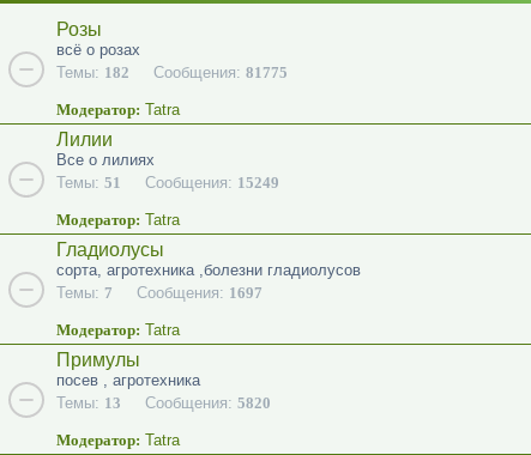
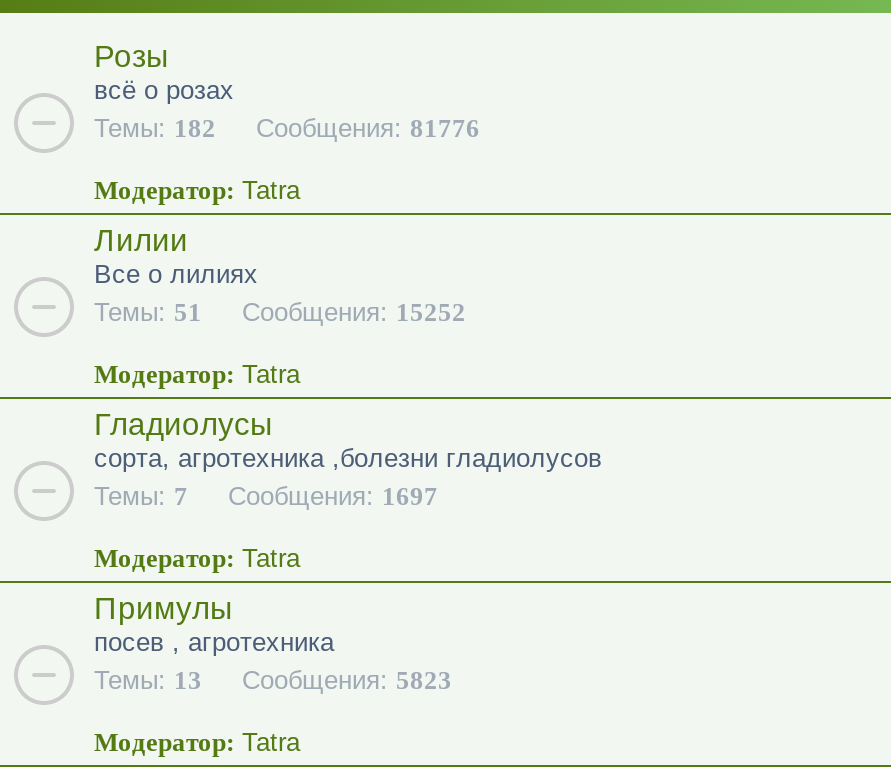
[56,64,288,82] Темы: 182 Сообщения: 81775 -> [94,114,480,144] Темы: 182 Сообщения: 81776
[56,174,279,192] Темы: 51 Сообщения: 15249 -> [94,298,466,328] Темы: 51 Сообщения: 15252
[56,394,271,412] Темы: 13 Сообщения: 5820 -> [94,666,452,696] Темы: 13 Сообщения: 5823

